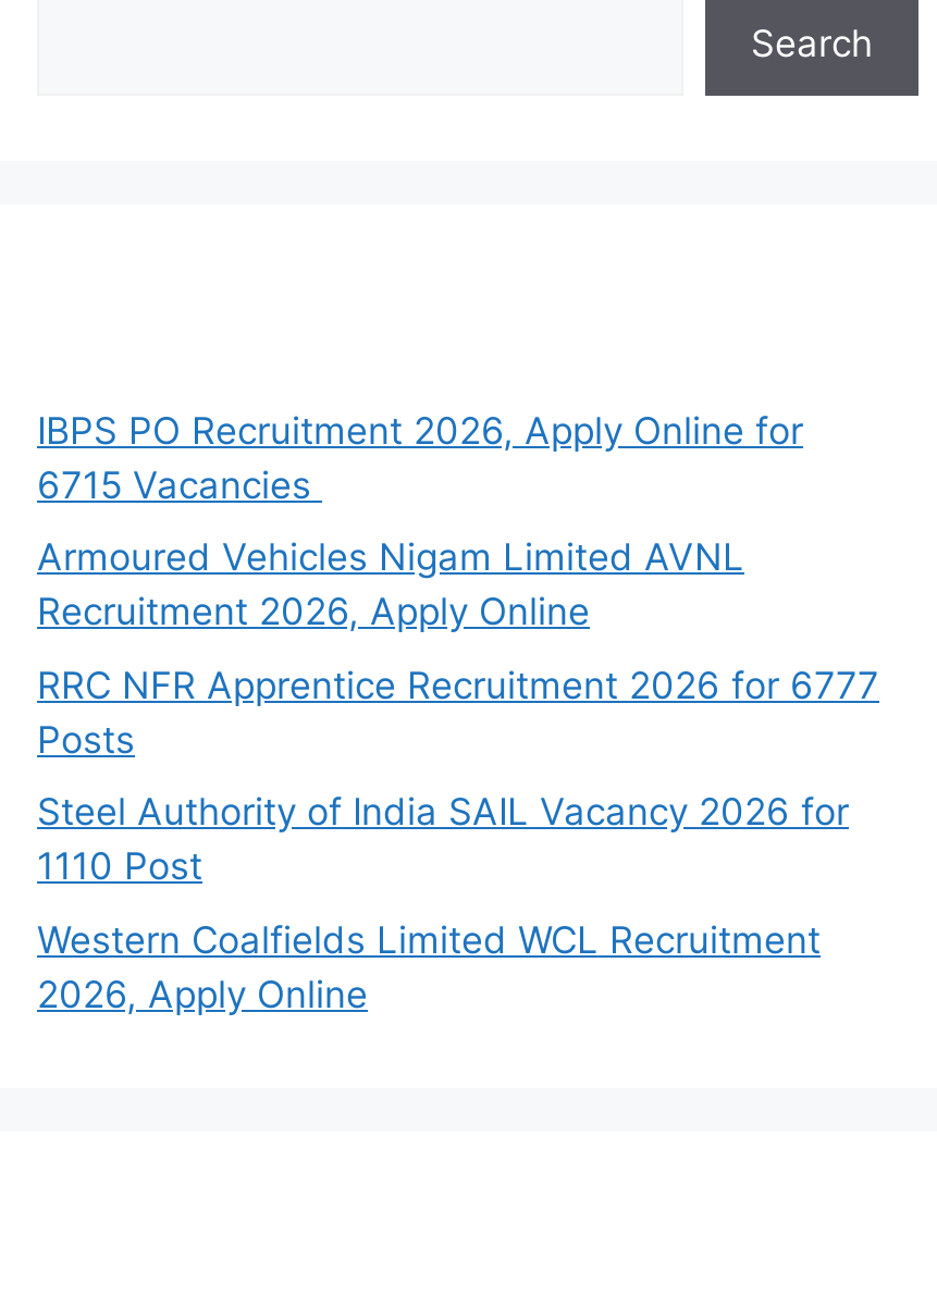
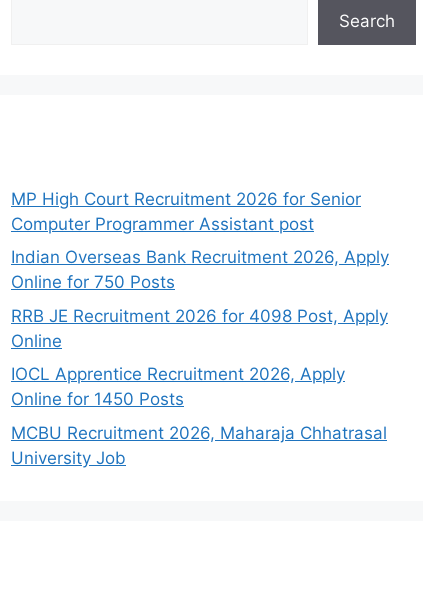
[37,408,803,506] IBPS PO Recruitment 2026, Apply Online for | 6715 Vacancies -> [11,189,361,234] MP High Court Recruitment 2026 for Senior | Computer Programmer Assistant post
[37,536,744,634] Armoured Vehicles Nigam Limited AVNL | Recruitment 2026, Apply Online -> [11,247,389,292] Indian Overseas Bank Recruitment 2026, Apply | Online for 750 Posts
[37,663,879,761] RRC NFR Apprentice Recruitment 2026 for 6777 | Posts -> [11,306,388,351] RRB JE Recruitment 2026 for 4098 Post, Apply | Online
[37,790,849,888] Steel Authority of India SAIL Vacancy 2026 for | 1110 Post -> [11,364,345,409] IOCL Apprentice Recruitment 2026, Apply | Online for 1450 Posts
[37,918,821,1016] Western Coalfields Limited WCL Recruitment | 2026, Apply Online -> [11,423,387,468] MCBU Recruitment 2026, Maharaja Chhatrasal | University Job

